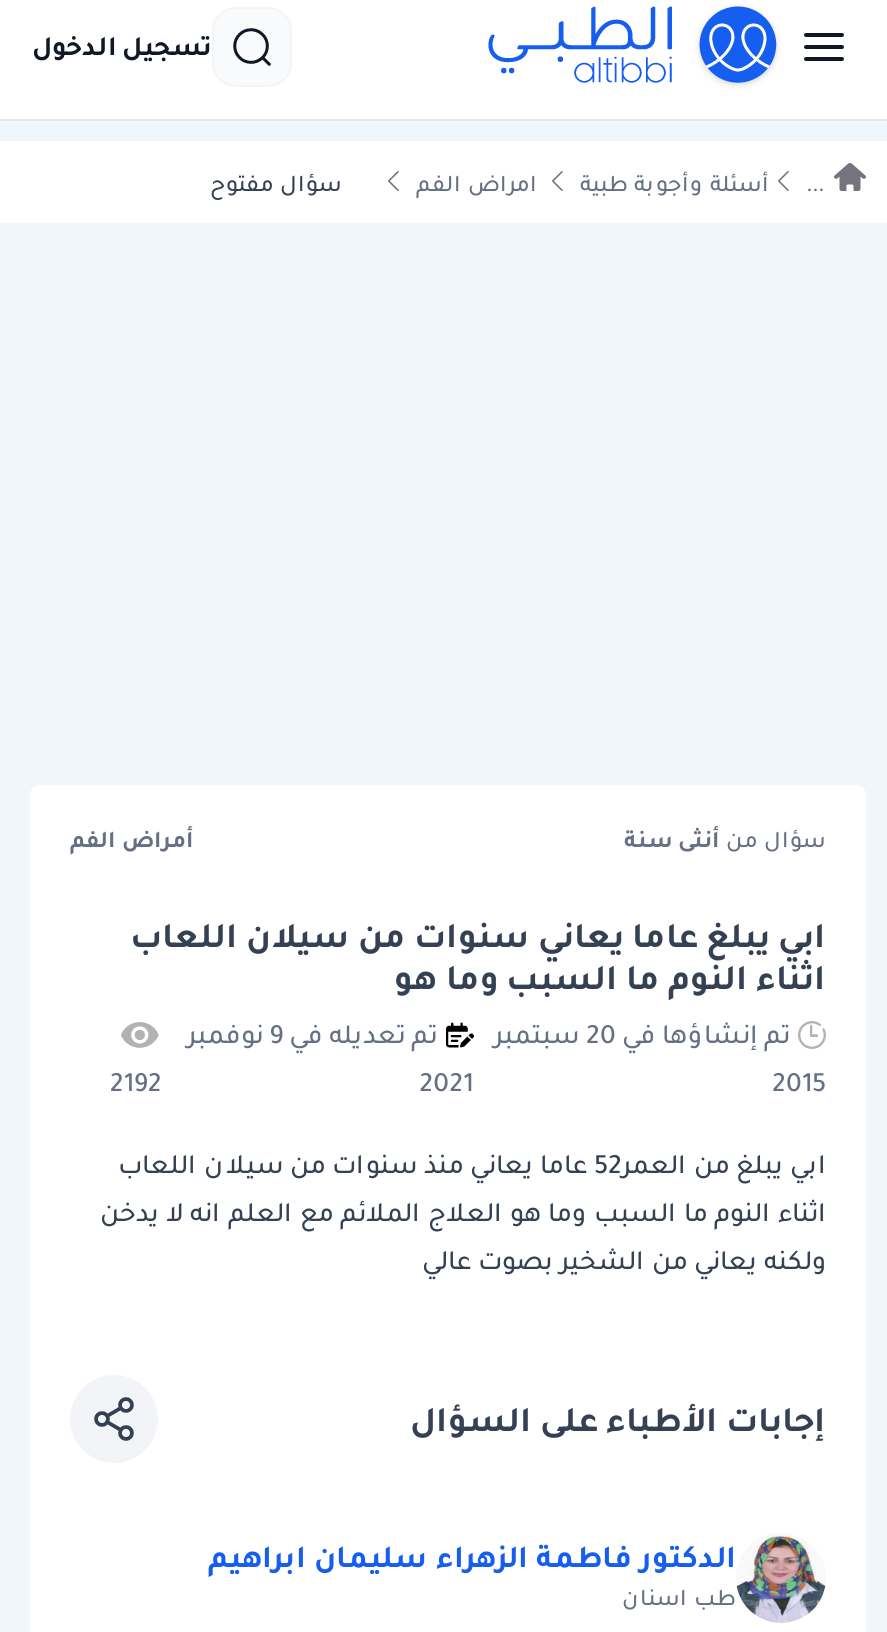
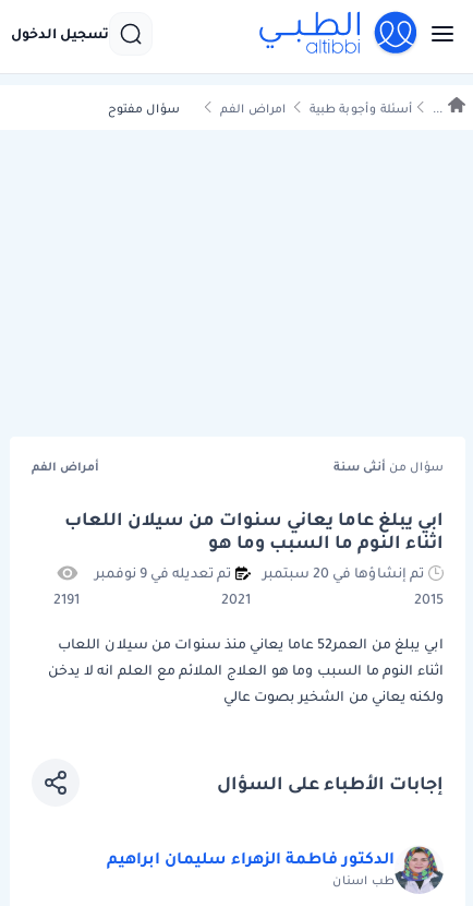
[110,1063,162,1101] 2192 -> [54,588,80,609] 2191

